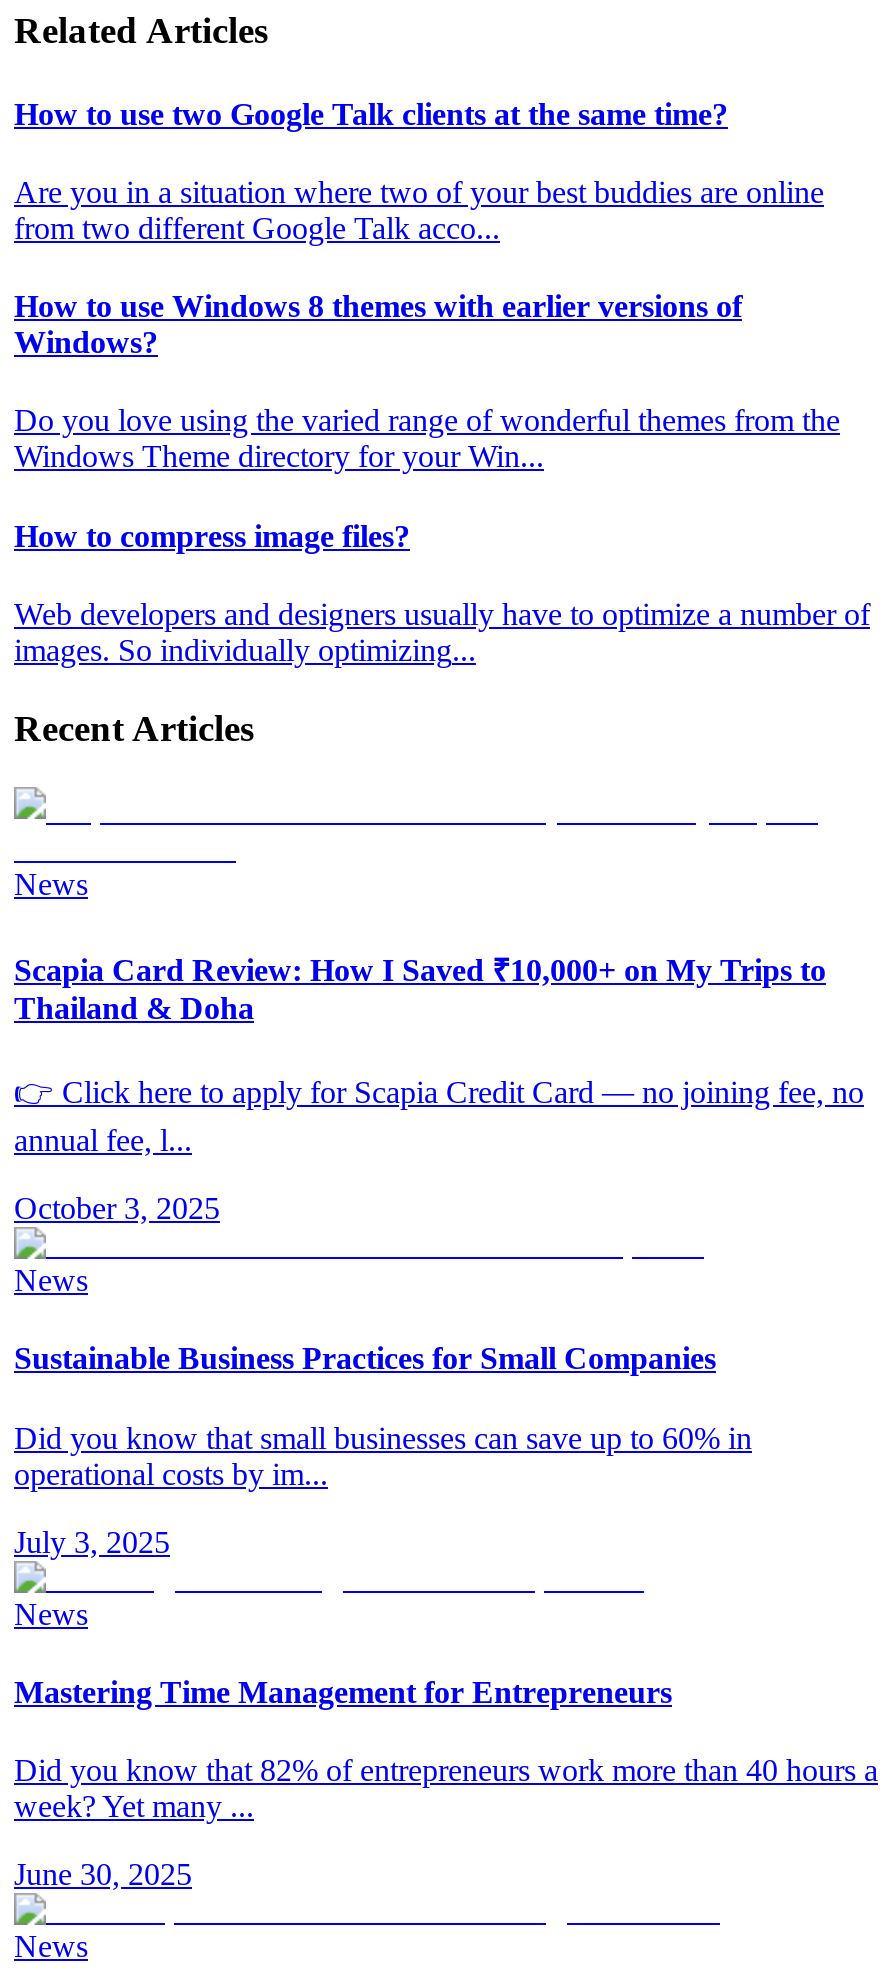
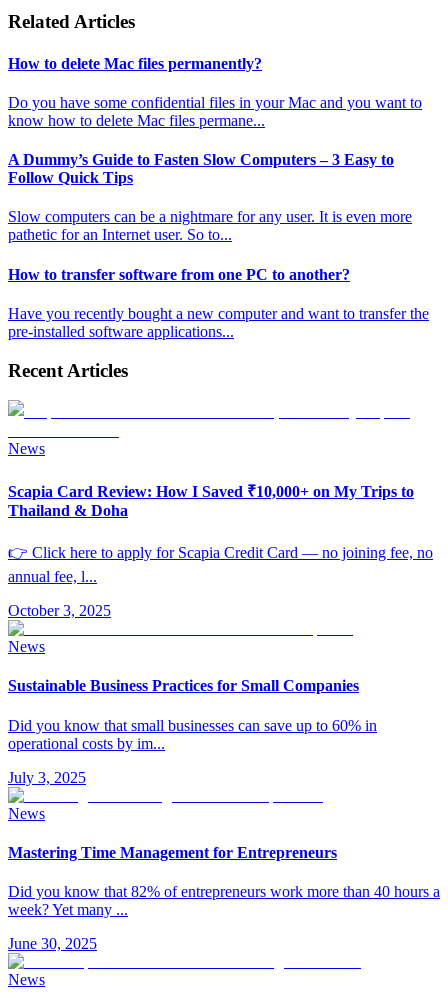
[14,96,728,130] How to use two Google Talk clients at the same time? -> [8,55,262,72] How to delete Mac files permanently?
[14,175,824,245] Are you in a situation where two of your best buddies are online | from two different Google Talk acco... -> [8,94,422,129] Do you have some confidential files in your Mac and you want to | know how to delete Mac files permane...
[14,289,742,359] How to use Windows 8 themes with earlier versions of | Windows? -> [8,151,394,186] A Dummy’s Guide to Fasten Slow Computers – 3 Easy to | Follow Quick Tips
[14,404,840,474] Do you love using the varied range of wonderful themes from the | Windows Theme directory for your Win... -> [8,208,412,243] Slow computers can be a nightmare for any user. It is even more | pathetic for an Internet user. So to...
[14,518,410,552] How to compress image files? -> [8,266,350,283] How to transfer software from one PC to another?
[14,597,870,667] Web developers and designers usually have to optimize a number of | images. So individually optimizing... -> [8,305,429,340] Have you recently bought a new computer and want to transfer the | pre-installed software applications...

